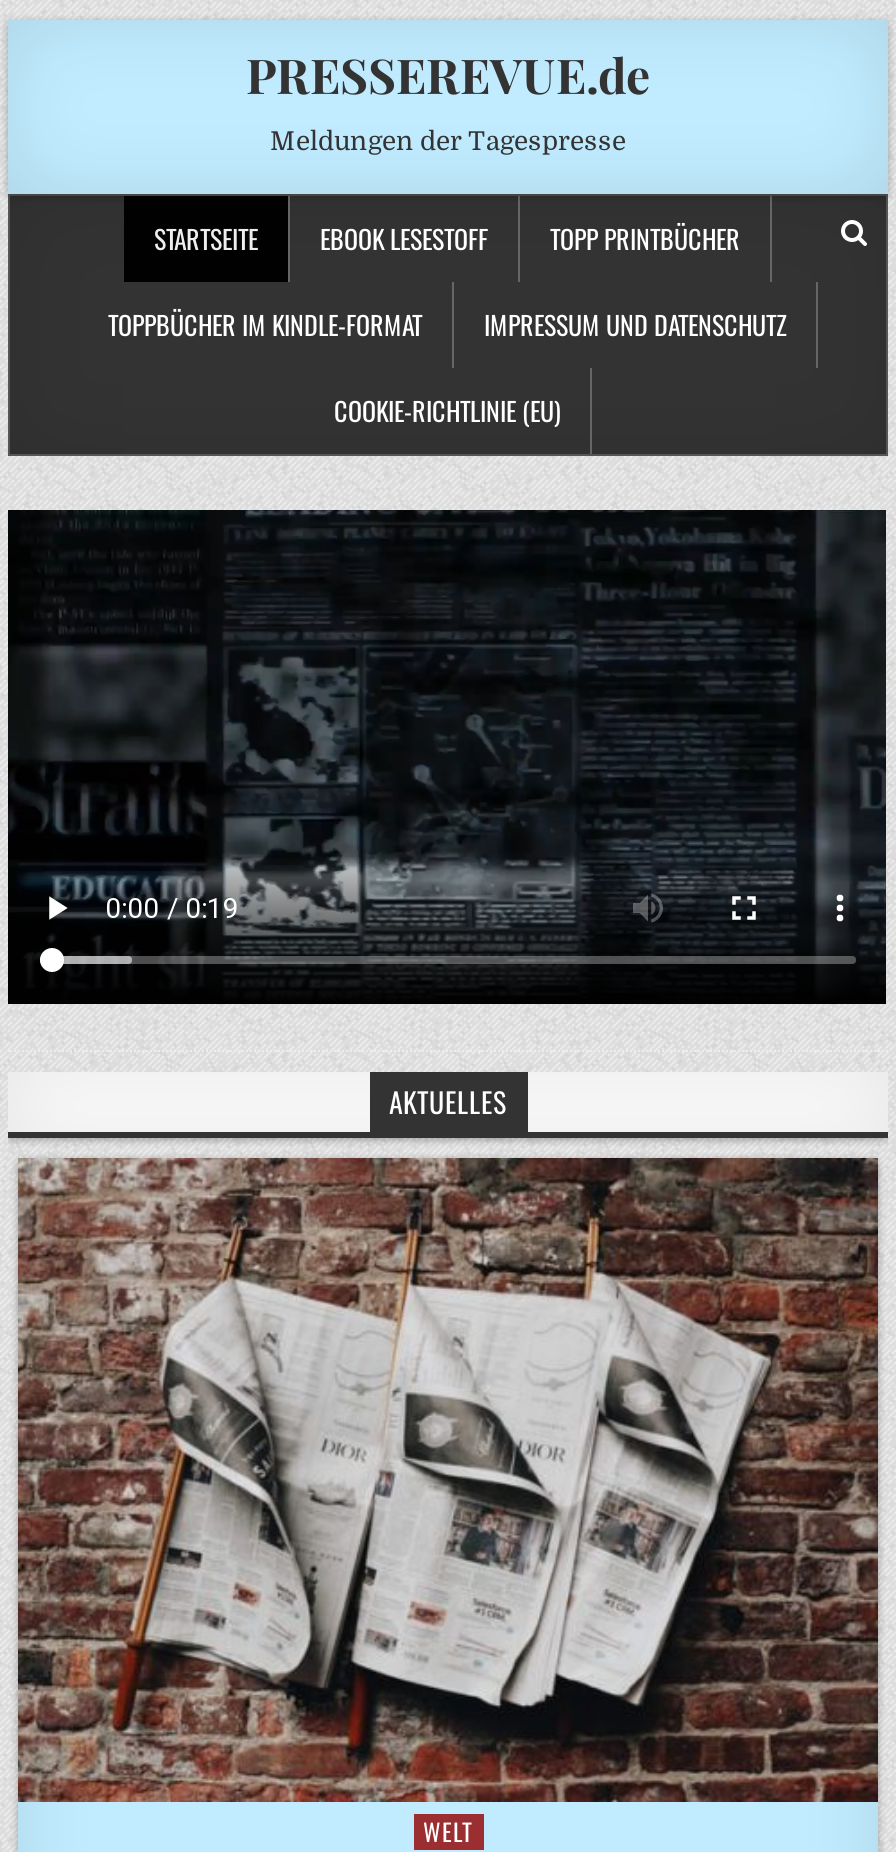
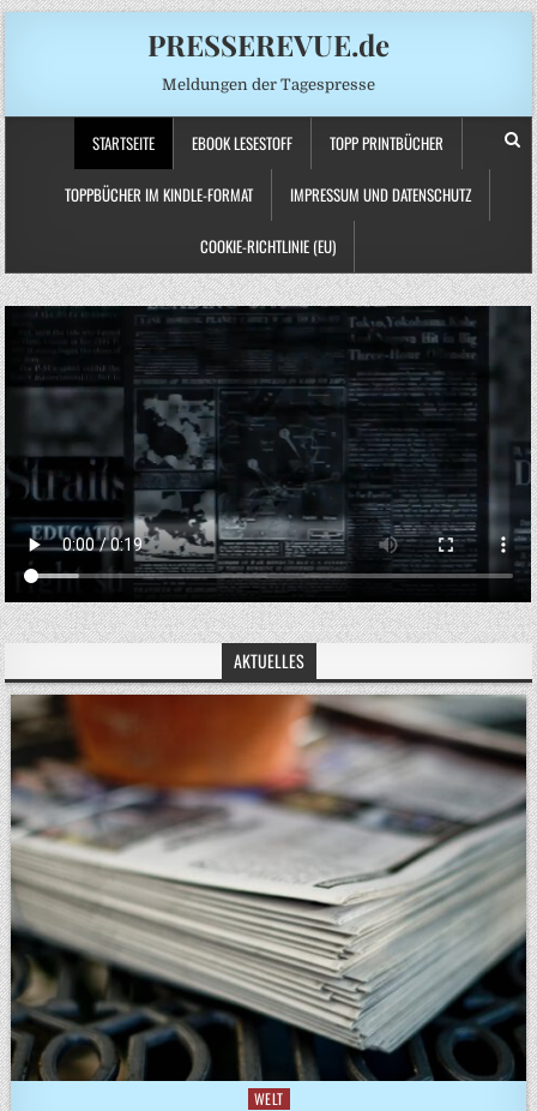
[16,1156,880,1804] [image] -> [10,695,526,1082] [image]

